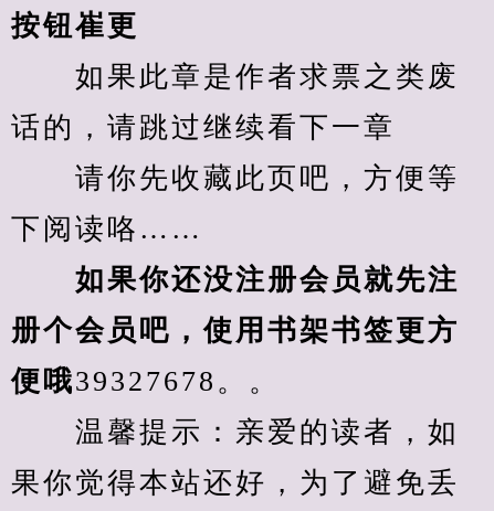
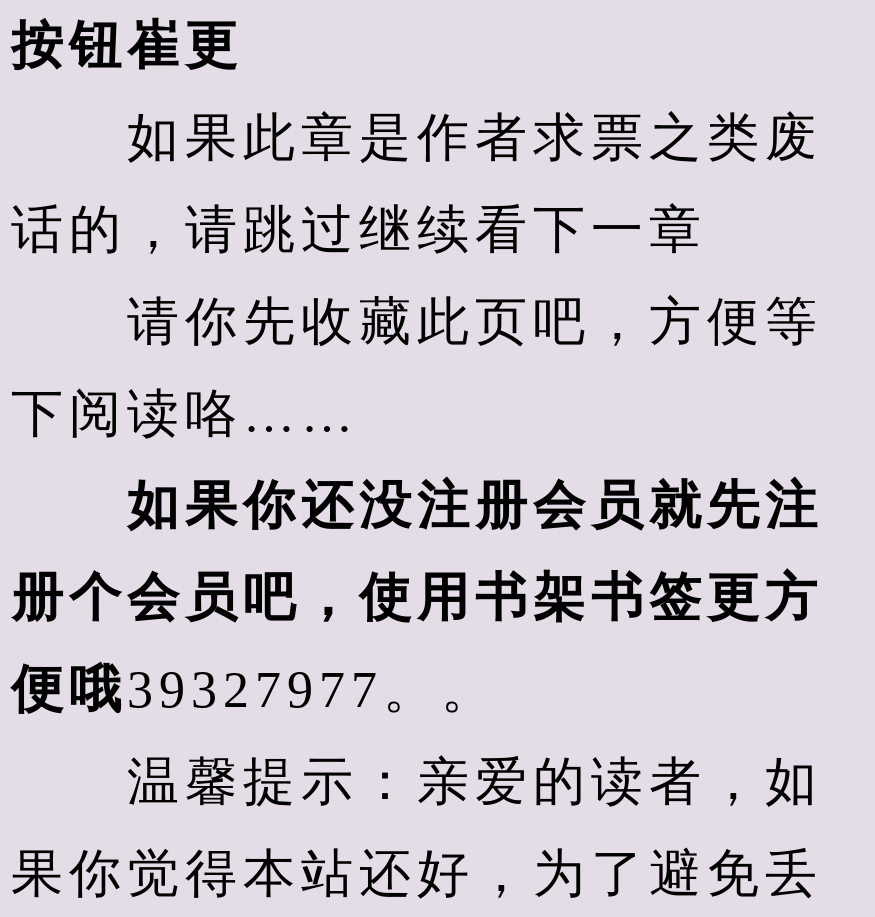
[11,365,281,397] 便哦39327678。。 -> [11,661,499,719] 便哦39327977。。

